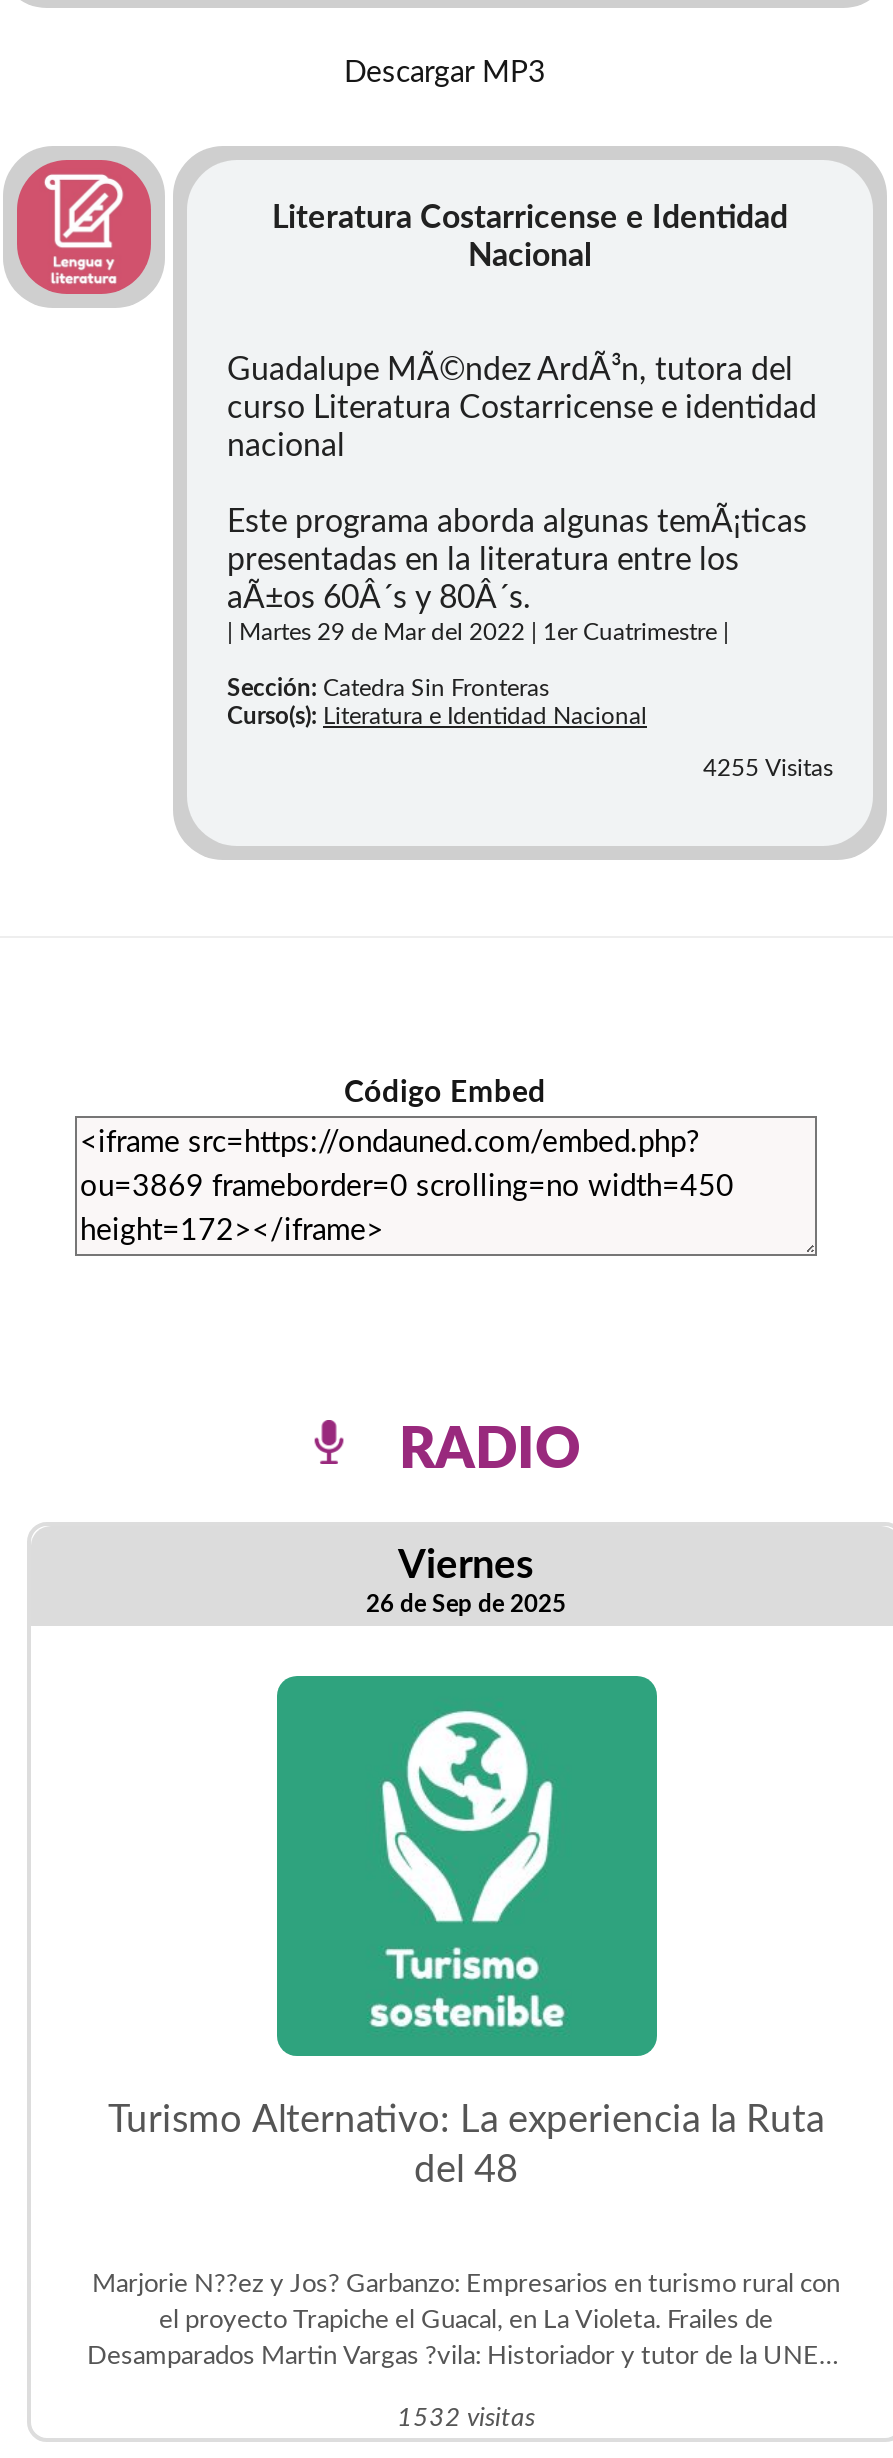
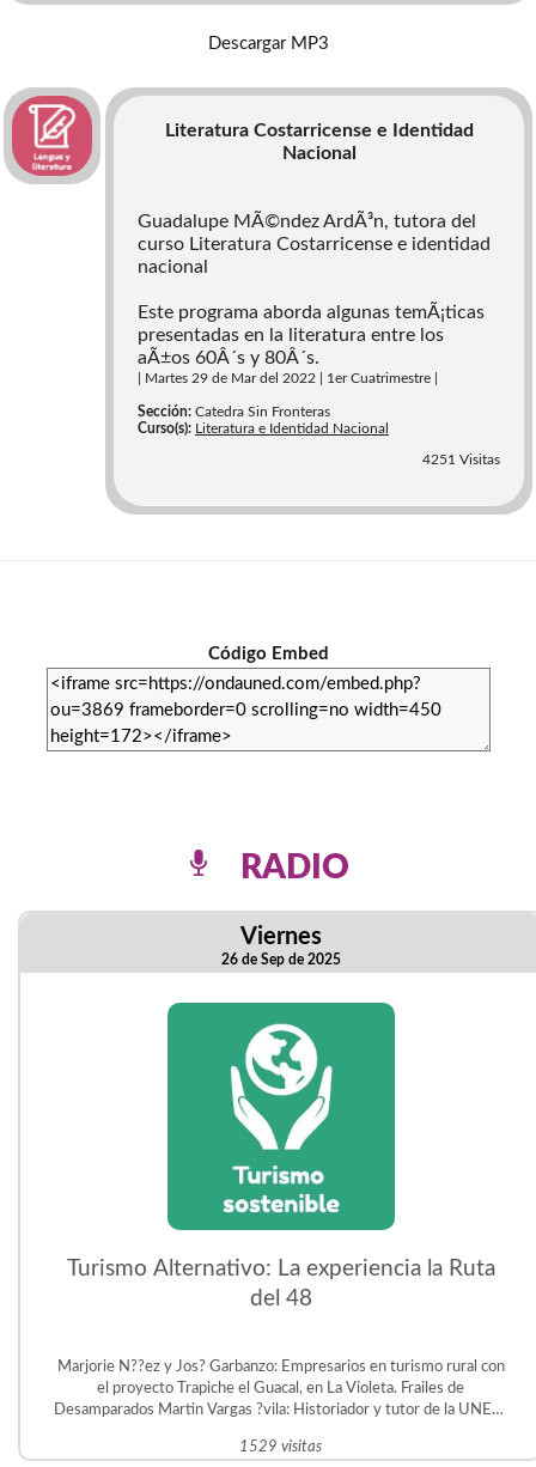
[703,756,833,780] 4255 Visitas -> [422,452,500,467] 4251 Visitas
[397,2404,535,2432] 1532 visitas -> [239,1438,322,1455] 1529 visitas

